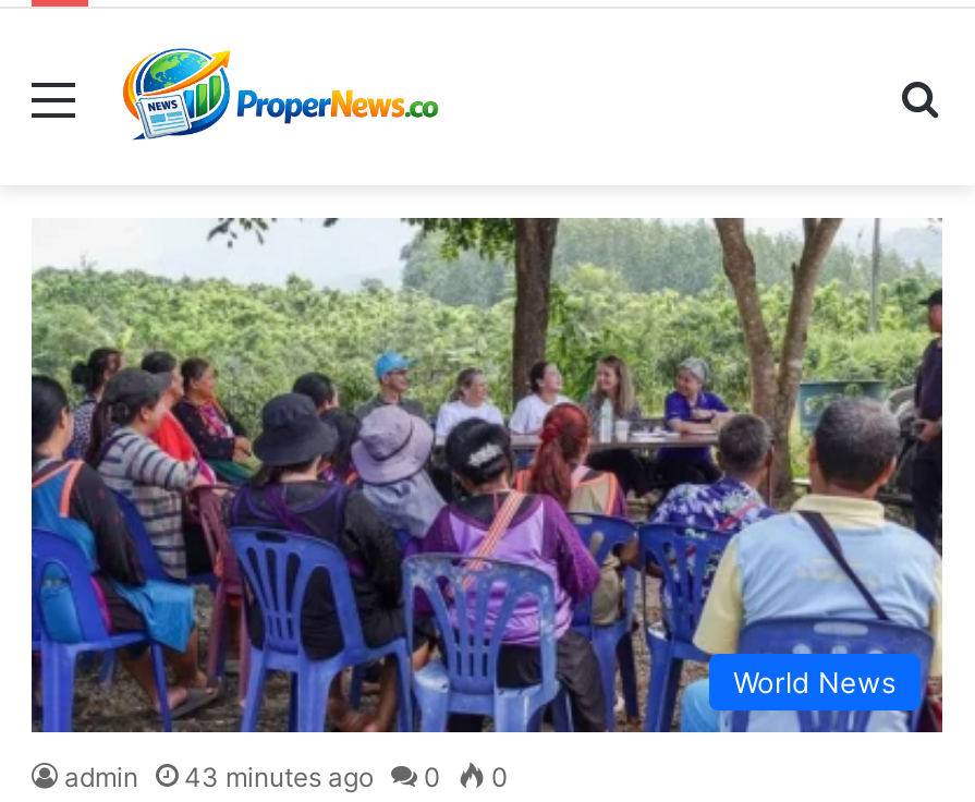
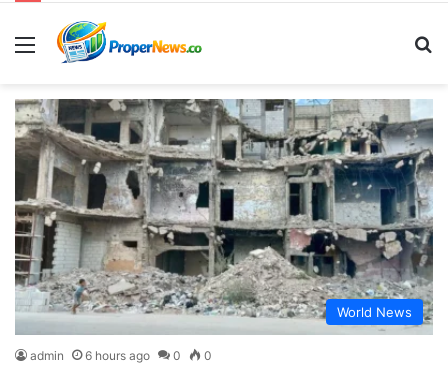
[29,216,944,793] [image] | admin 43 minutes ago 0 0 -> [14,98,433,363] [image] | admin 6 hours ago 0 0

